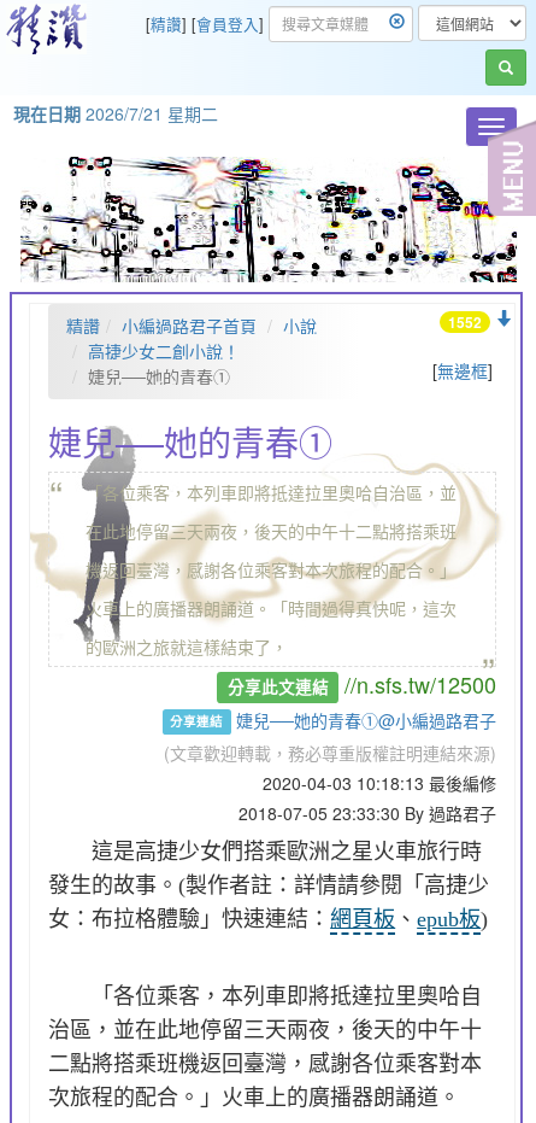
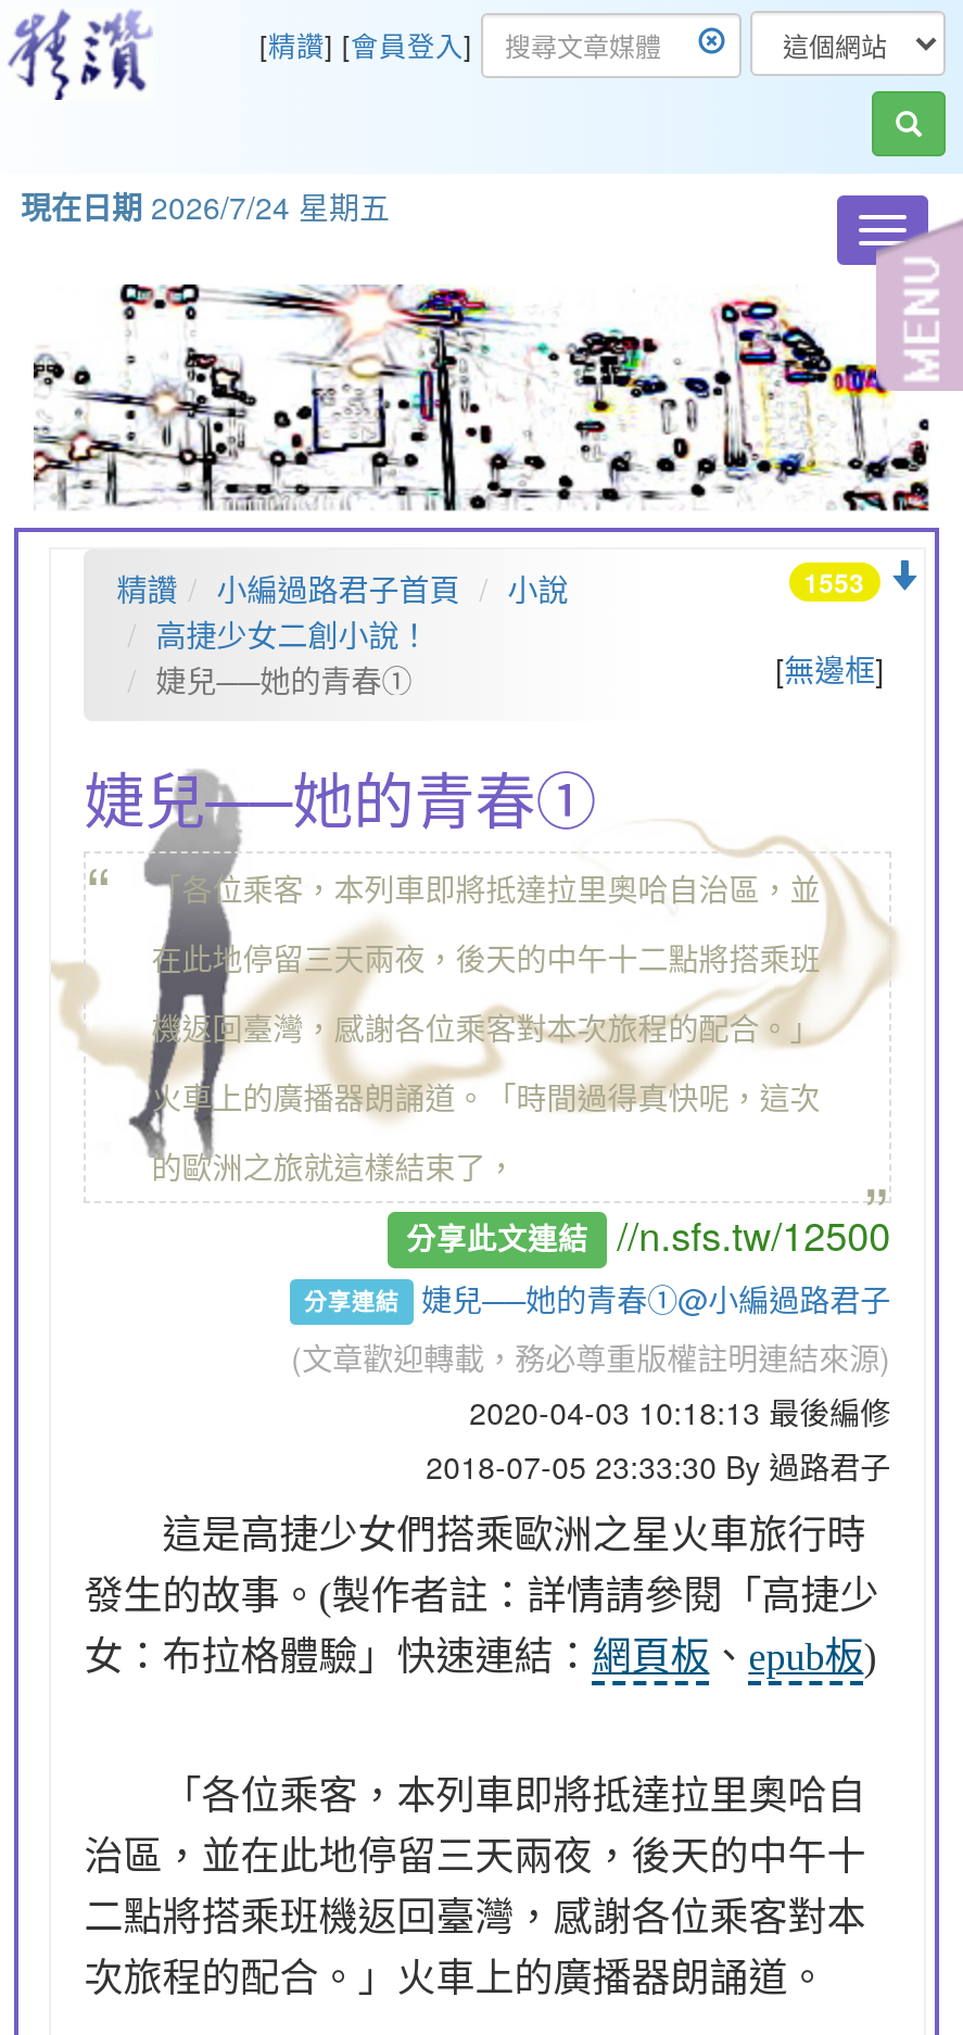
[13,101,218,125] 現在日期2026/7/21 星期二 -> [21,185,390,228] 現在日期2026/7/24 星期五
[448,311,481,332] 1552 -> [804,561,864,601] 1553

